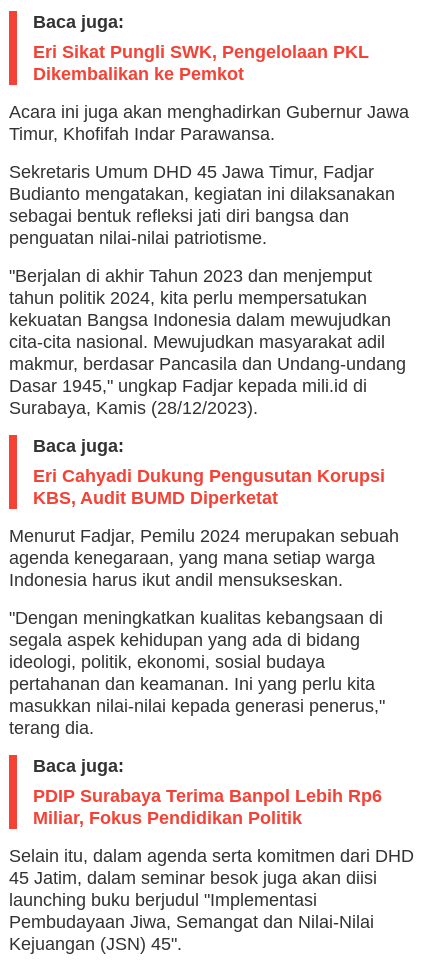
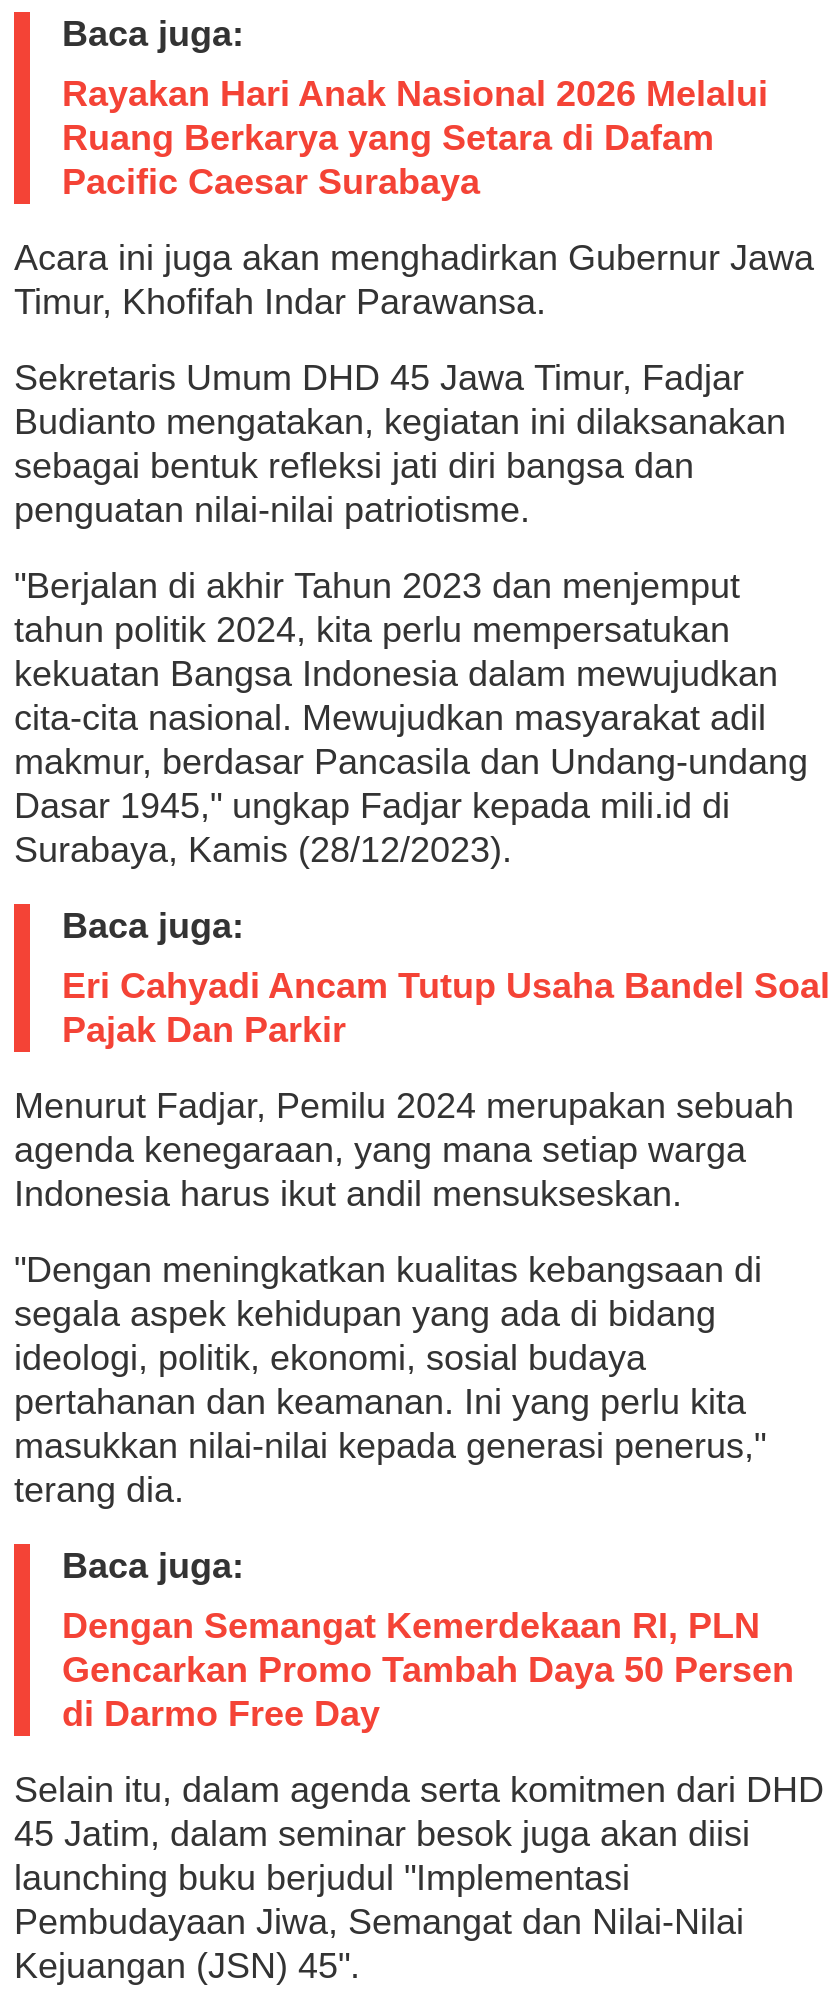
[33,42,369,84] Eri Sikat Pungli SWK, Pengelolaan PKL | Dikembalikan ke Pemkot -> [62,73,768,201] Rayakan Hari Anak Nasional 2026 Melalui | Ruang Berkarya yang Setara di Dafam | Pacific Caesar Surabaya
[33,466,385,508] Eri Cahyadi Dukung Pengusutan Korupsi | KBS, Audit BUMD Diperketat -> [62,965,830,1049] Eri Cahyadi Ancam Tutup Usaha Bandel Soal | Pajak Dan Parkir
[33,786,382,828] PDIP Surabaya Terima Banpol Lebih Rp6 | Miliar, Fokus Pendidikan Politik -> [62,1605,794,1733] Dengan Semangat Kemerdekaan RI, PLN | Gencarkan Promo Tambah Daya 50 Persen | di Darmo Free Day

